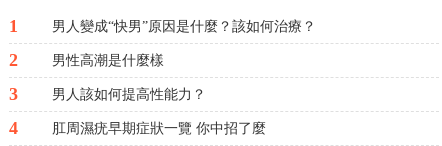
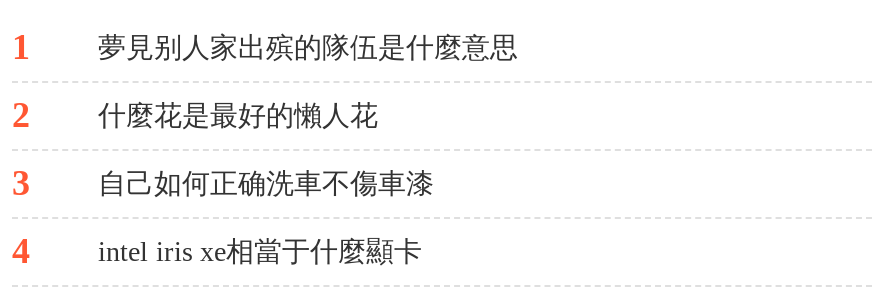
[52,19,316,34] 男人變成“快男”原因是什麼？該如何治療？ -> [98,32,518,62] 夢見别人家出殡的隊伍是什麼意思
[52,53,164,68] 男性高潮是什麼樣 -> [98,100,378,130] 什麼花是最好的懶人花
[52,87,206,102] 男人該如何提高性能力？ -> [98,168,434,198] 自己如何正确洗車不傷車漆
[52,121,266,136] 肛周濕疣早期症狀一覽 你中招了麼 -> [98,236,422,266] intel iris xe相當于什麼顯卡

